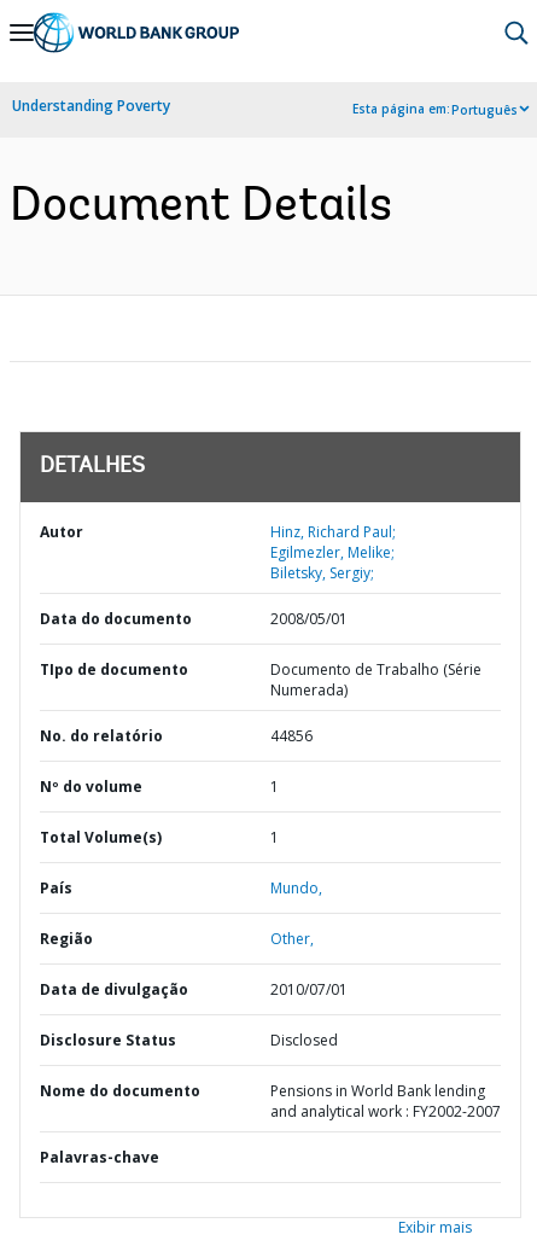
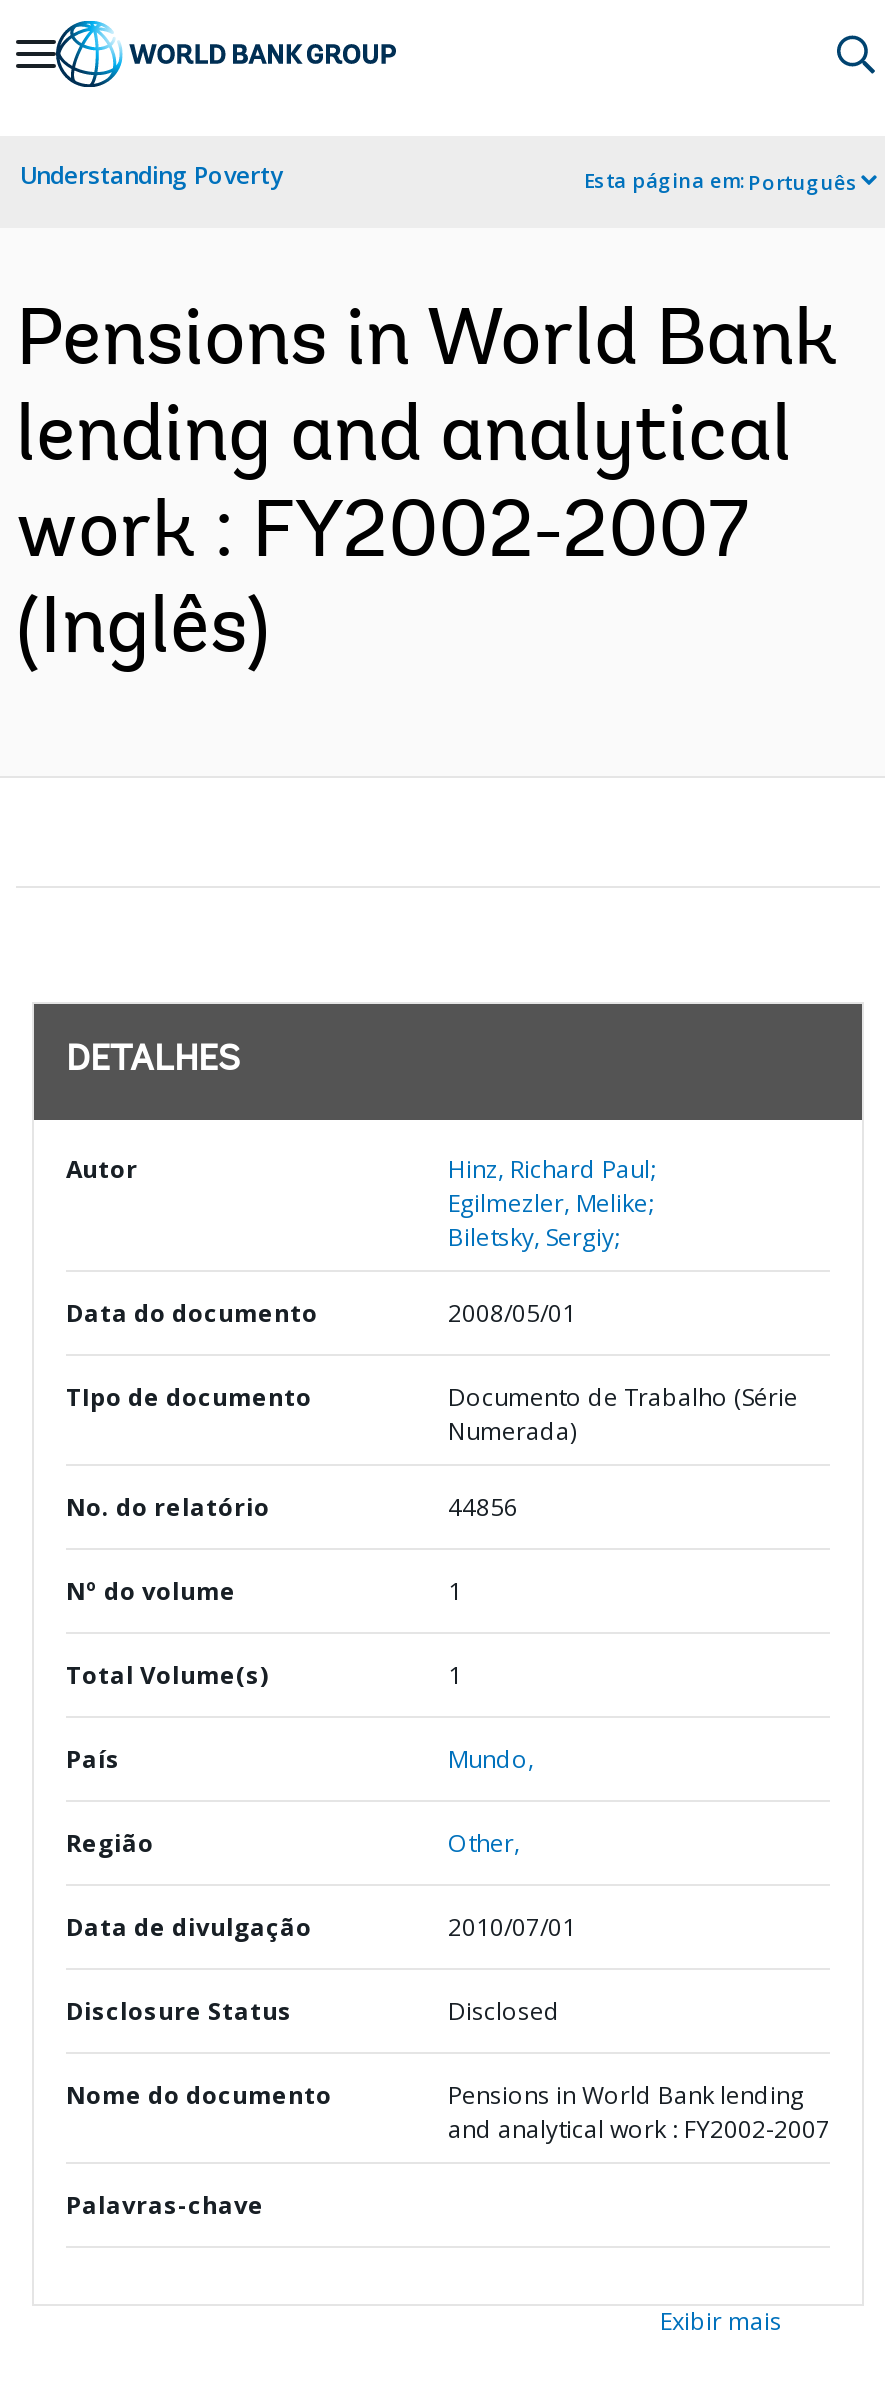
[10,184,392,232] Document Details -> [16,304,838,672] Pensions in World Bank | lending and analytical | work : FY2002-2007 | (Inglês)

